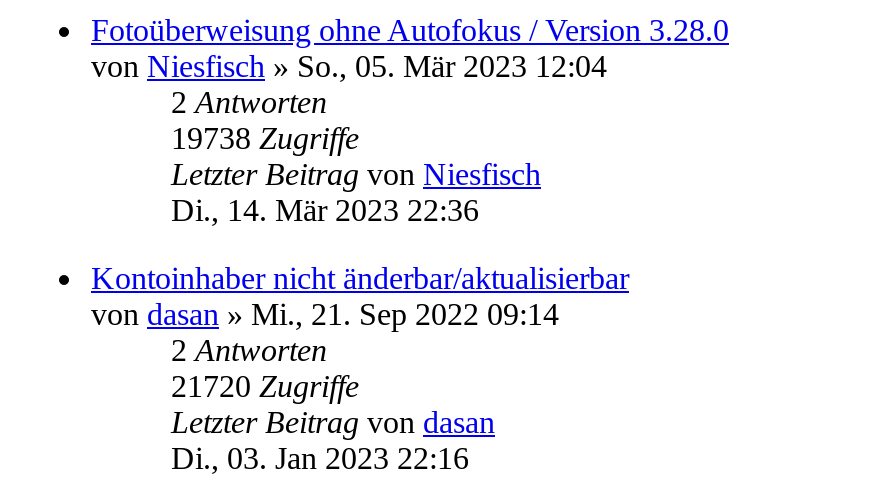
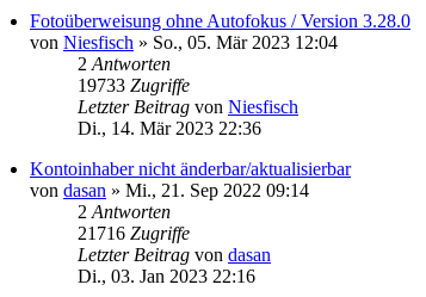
[171,121,359,155] 19738 Zugriffe -> [78,75,190,95] 19733 Zugriffe
[171,369,359,403] 21720 Zugriffe -> [78,223,190,243] 21716 Zugriffe

